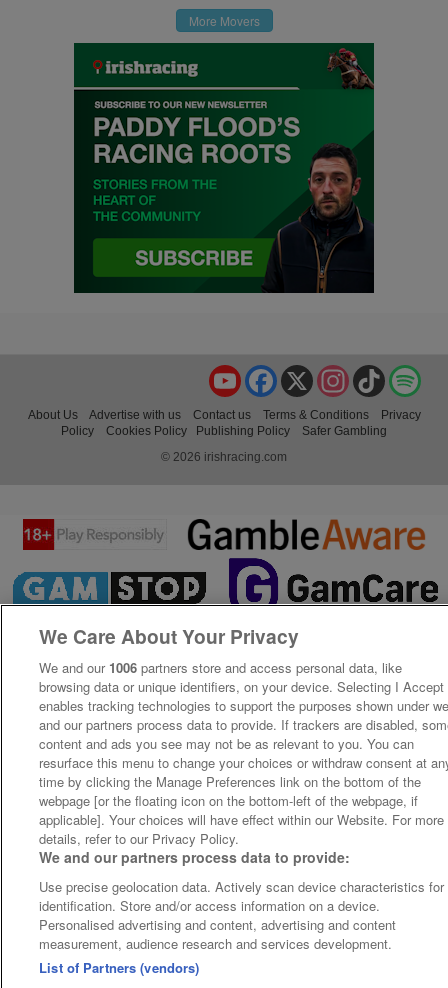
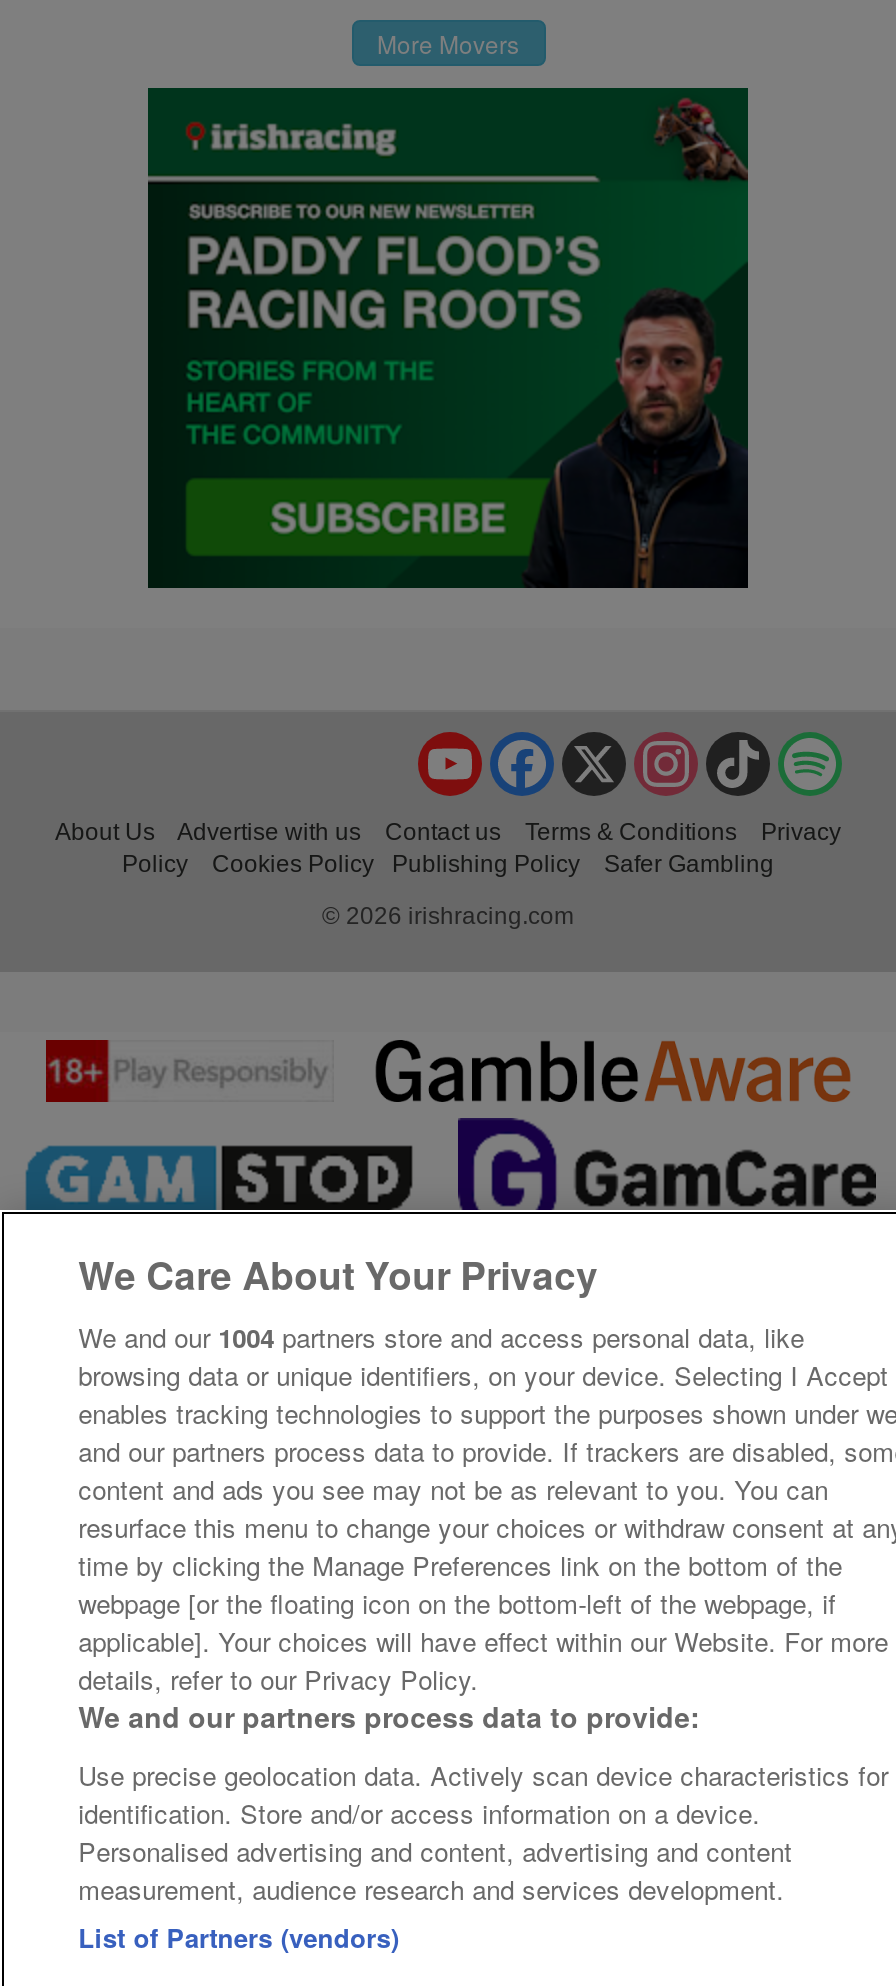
[39,658,402,677] We and our 1006 partners store and access personal data, like -> [78,1318,804,1356] We and our 1004 partners store and access personal data, like

